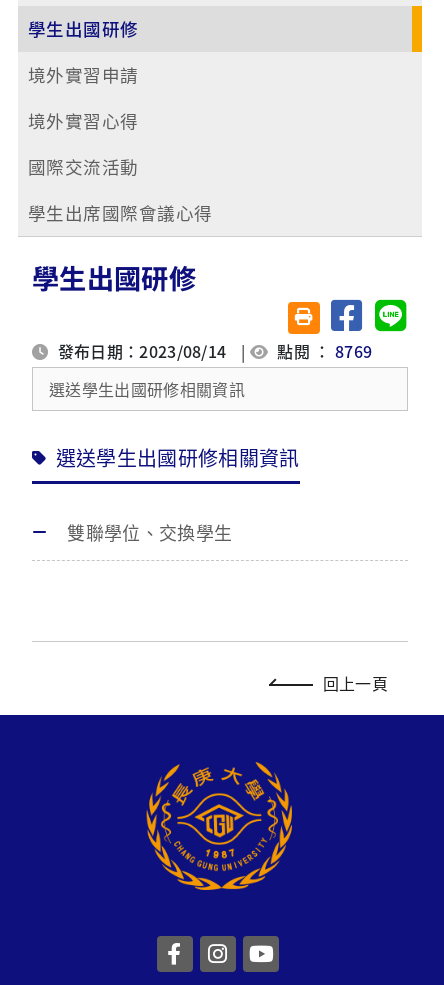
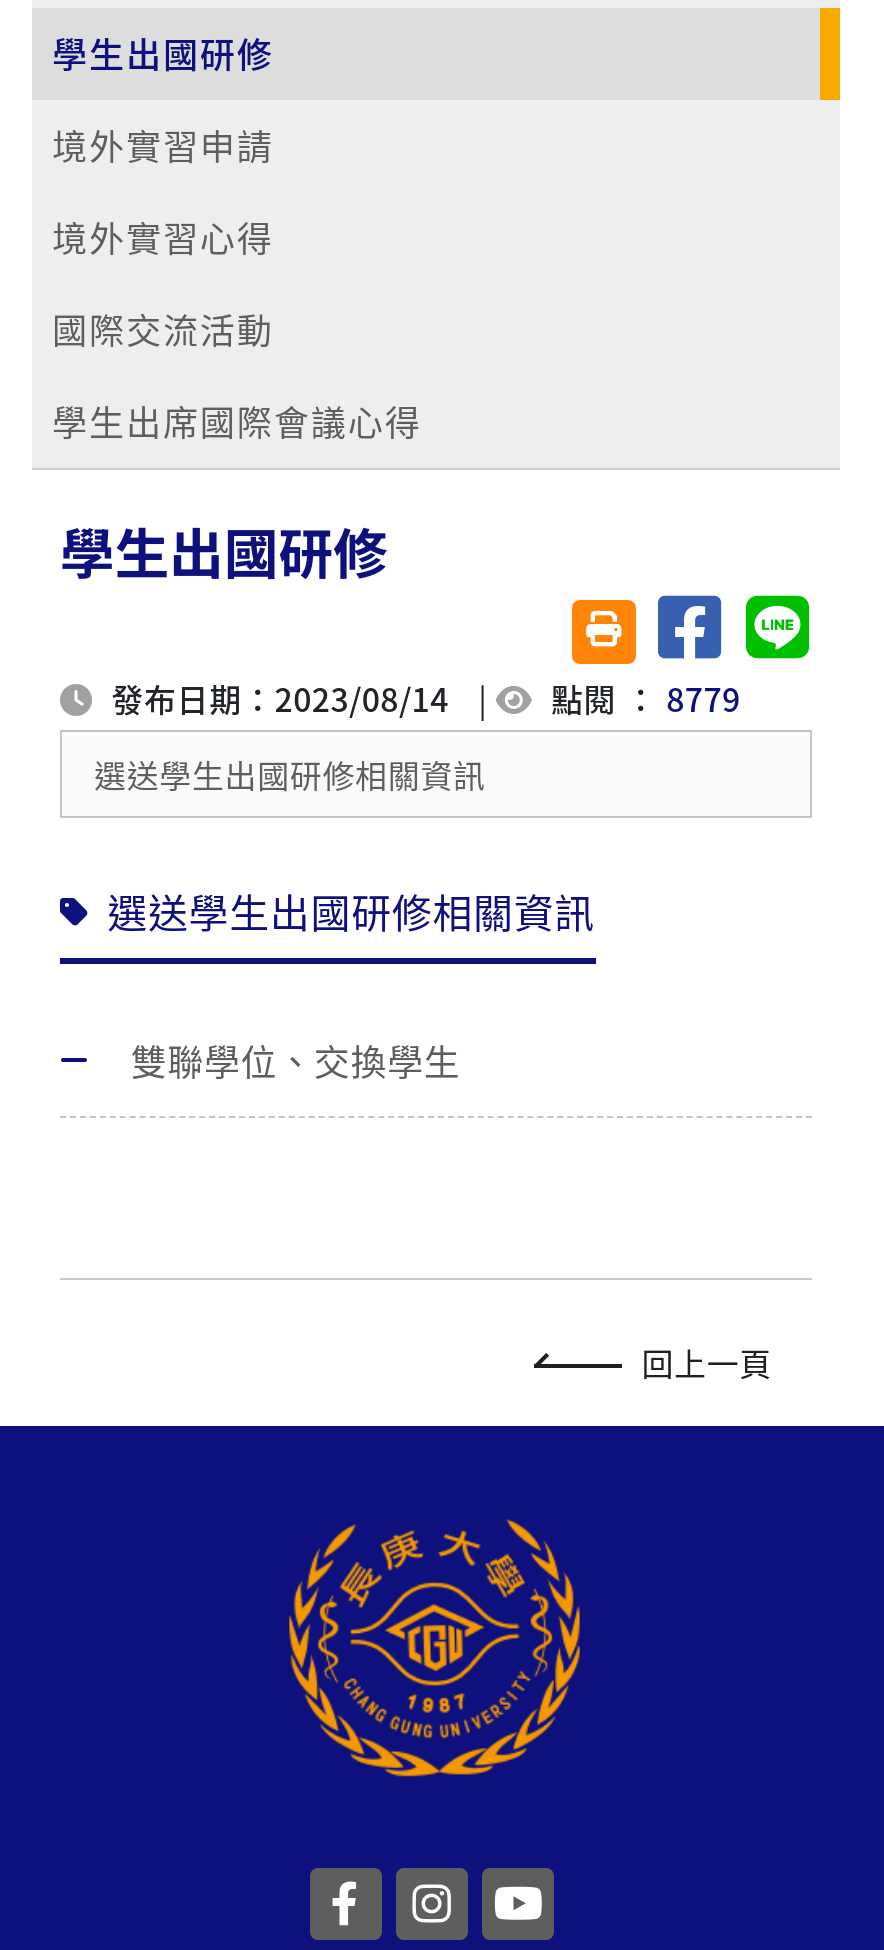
[273,339,372,363] 點閱 ：8769 -> [542,675,741,723] 點閱 ：8779

